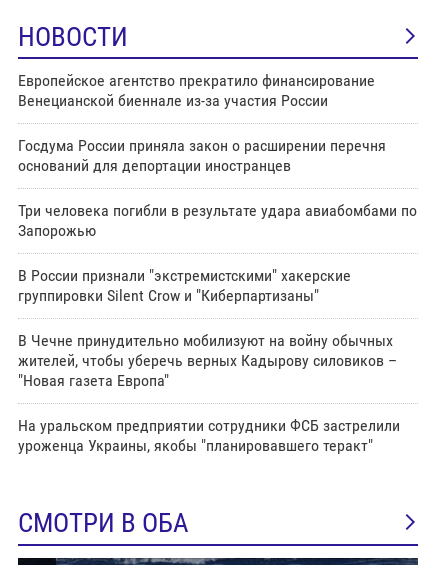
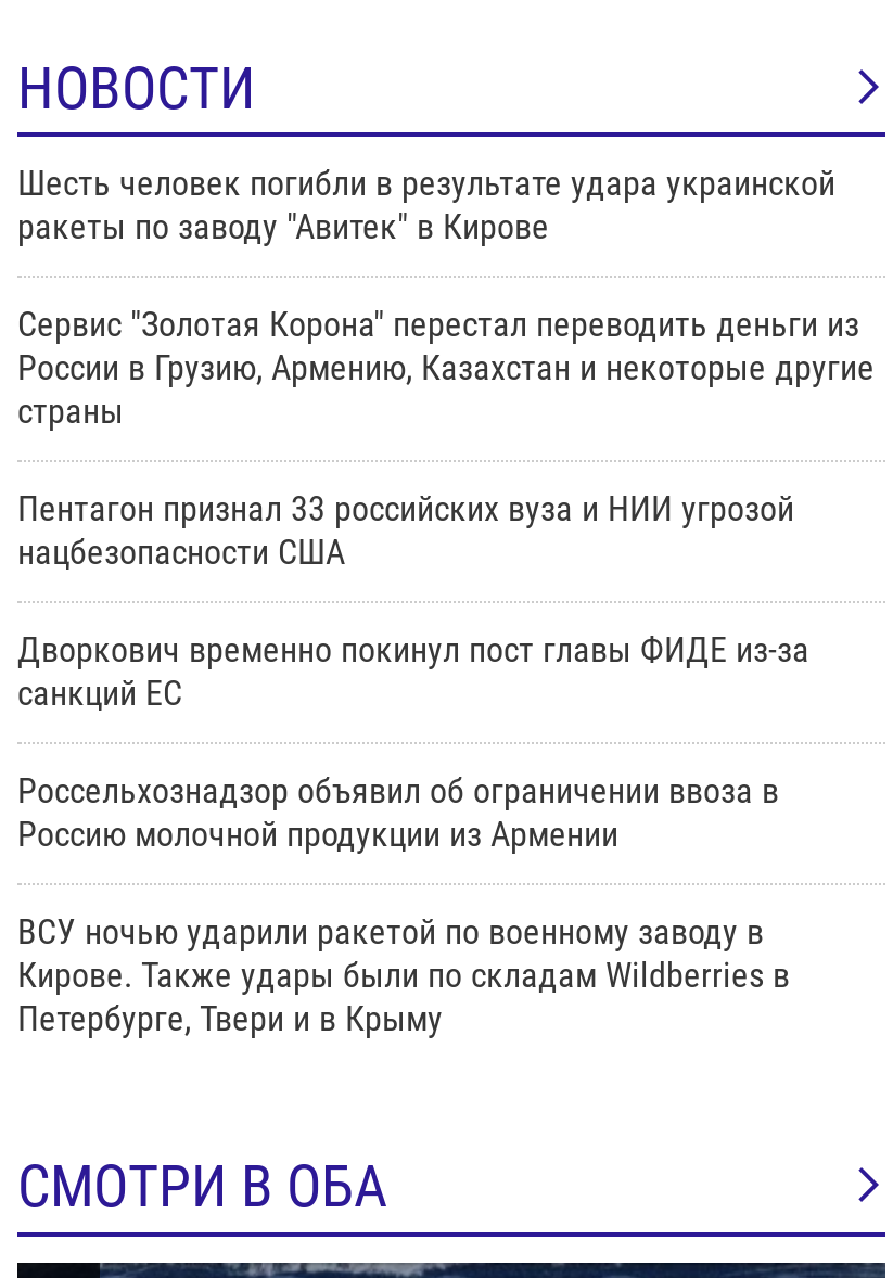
[18,71,375,110] Европейское агентство прекратило финансирование | Венецианской биеннале из-за участия России -> [17,164,835,248] Шесть человек погибли в результате удара украинской | ракеты по заводу "Авитек" в Кирове
[18,136,386,175] Госдума России приняла закон о расширении перечня | оснований для депортации иностранцев -> [17,305,875,433] Сервис "Золотая Корона" перестал переводить деньги из | России в Грузию, Армению, Казахстан и некоторые другие | страны
[18,201,417,240] Три человека погибли в результате удара авиабомбами по | Запорожью -> [17,489,794,574] Пентагон признал 33 российских вуза и НИИ угрозой | нацбезопасности США
[18,266,351,305] В России признали "экстремистскими" хакерские | группировки Silent Crow и "Киберпартизаны" -> [17,630,809,715] Дворкович временно покинул пост главы ФИДЕ из-за | санкций ЕС
[18,331,397,390] В Чечне принудительно мобилизуют на войну обычных | жителей, чтобы уберечь верных Кадырову силовиков – | "Новая газета Европа" -> [17,771,779,856] Россельхознадзор объявил об ограничении ввоза в | Россию молочной продукции из Армении
[18,416,400,455] На уральском предприятии сотрудники ФСБ застрелили | уроженца Украины, якобы "планировавшего теракт" -> [17,912,790,1040] ВСУ ночью ударили ракетой по военному заводу в | Кирове. Также удары были по складам Wildberries в | Петербурге, Твери и в Крыму

